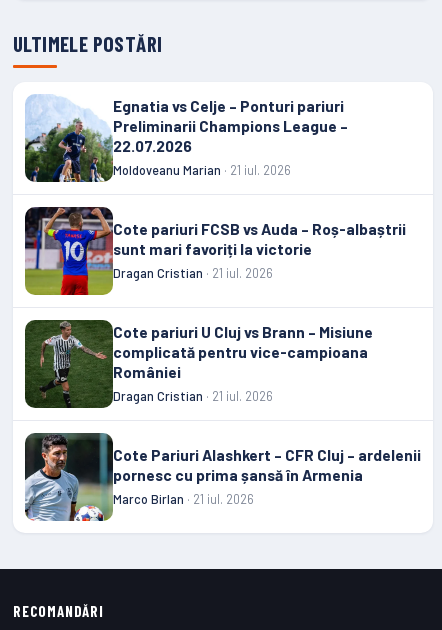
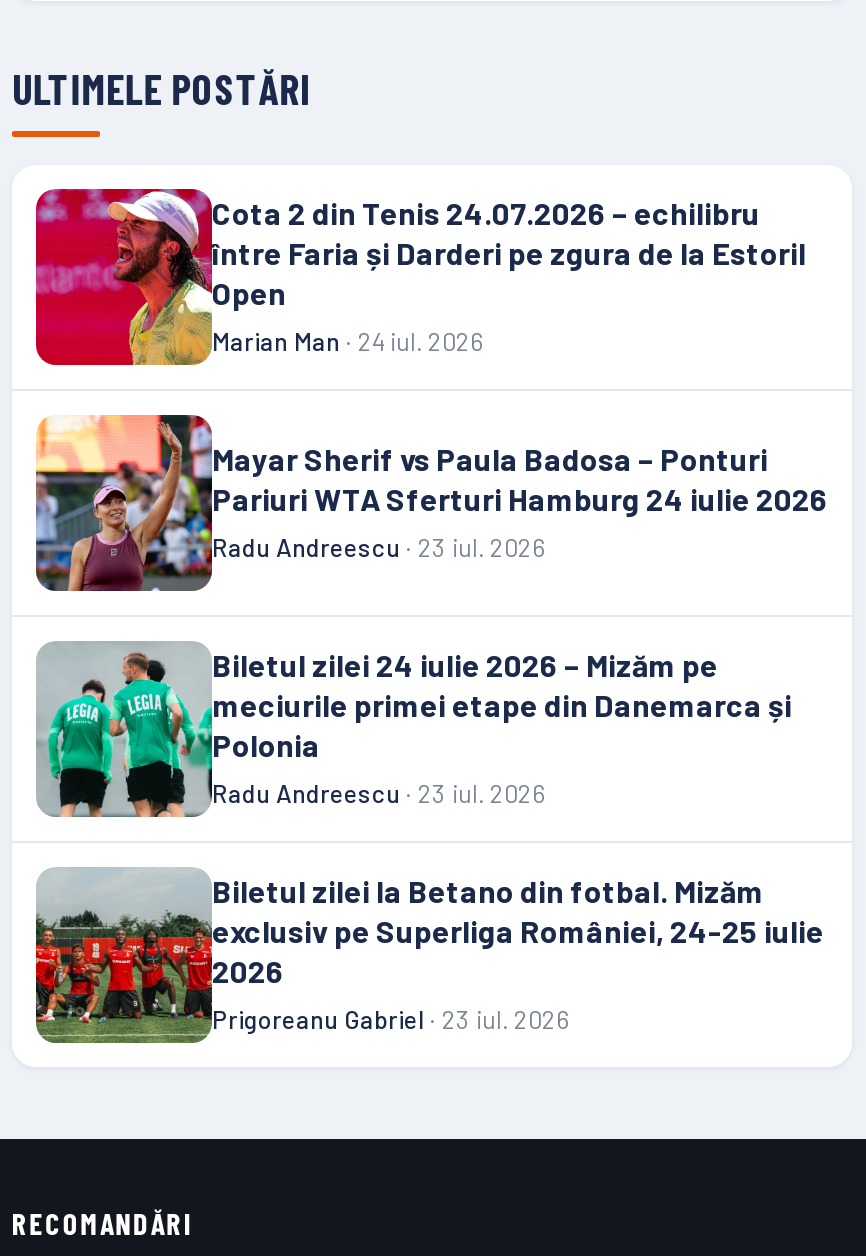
[24,94,348,183] [image] | Egnatia vs Celje – Ponturi pariuri | Preliminarii Champions League – | 22.07.2026 | Moldoveanu Marian · 21 iul. 2026 -> [34,186,806,368] [image] | Cota 2 din Tenis 24.07.2026 – echilibru | între Faria și Darderi pe zgura de la Estoril | Open | Marian Man · 24 iul. 2026
[24,206,406,296] [image] | Cote pariuri FCSB vs Auda – Roș-albaștrii | sunt mari favoriți la victorie | Dragan Cristian · 21 iul. 2026 -> [34,414,828,592] [image] | Mayar Sherif vs Paula Badosa – Ponturi | Pariuri WTA Sferturi Hamburg 24 iulie 2026 | Radu Andreescu · 23 iul. 2026
[24,319,373,409] [image] | Cote pariuri U Cluj vs Brann – Misiune | complicată pentru vice-campioana | României | Dragan Cristian · 21 iul. 2026 -> [36,640,792,818] [image] | Biletul zilei 24 iulie 2026 – Mizăm pe | meciurile primei etape din Danemarca și | Polonia | Radu Andreescu · 23 iul. 2026
[24,432,421,522] [image] | Cote Pariuri Alashkert – CFR Cluj – ardelenii | pornesc cu prima șansă în Armenia | Marco Birlan · 21 iul. 2026 -> [34,866,824,1044] [image] | Biletul zilei la Betano din fotbal. Mizăm | exclusiv pe Superliga României, 24-25 iulie | 2026 | Prigoreanu Gabriel · 23 iul. 2026

